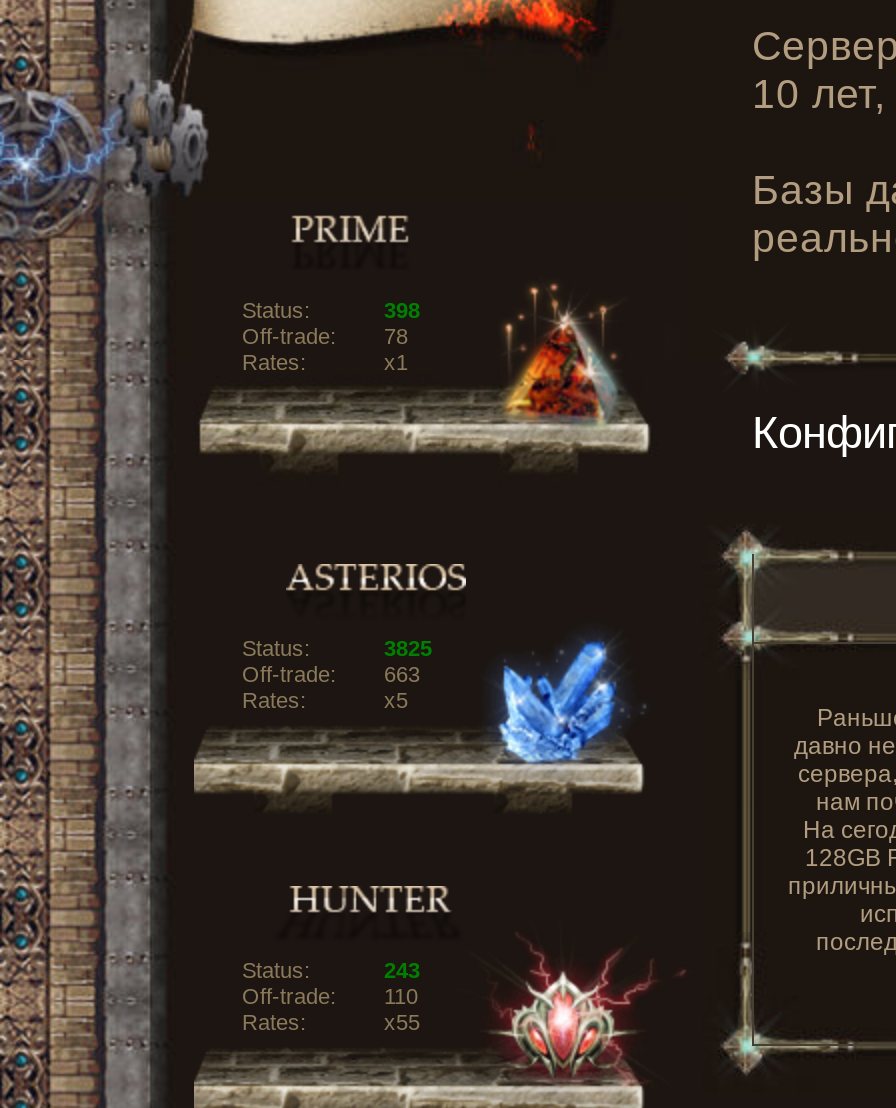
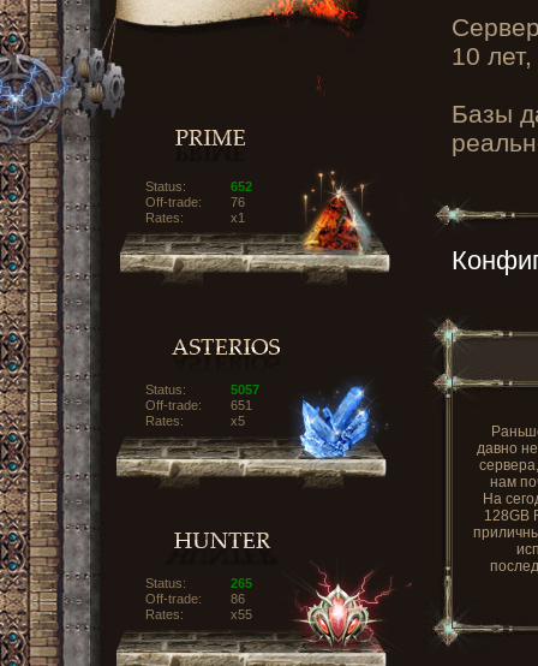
[384,298,420,322] 398 -> [231,179,252,194] 652
[242,324,408,348] Off-trade: 78 -> [145,195,245,209] Off-trade: 76
[384,636,432,660] 3825 -> [231,382,259,397] 5057
[242,662,420,686] Off-trade: 663 -> [145,398,252,412] Off-trade: 651
[384,958,420,982] 243 -> [231,576,252,590] 265
[242,984,418,1008] Off-trade: 110 -> [145,591,245,606] Off-trade: 86

